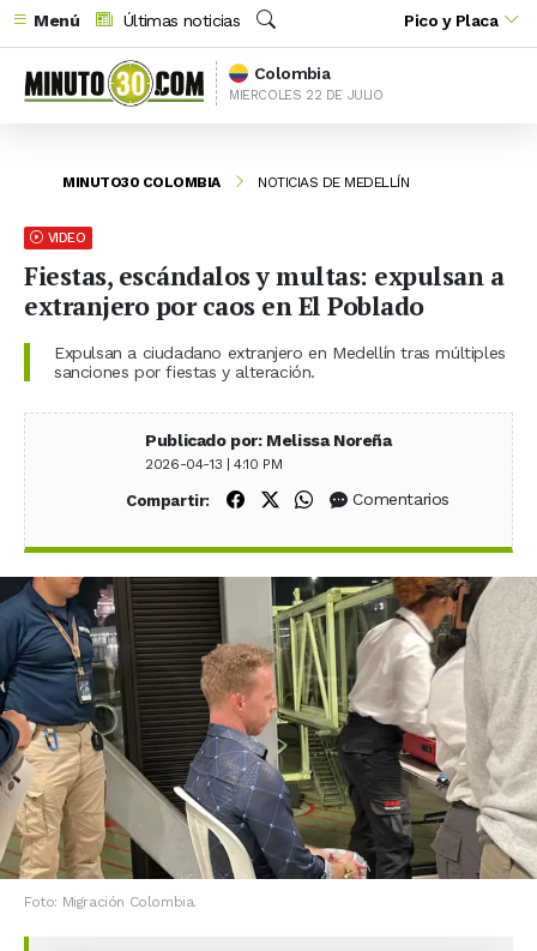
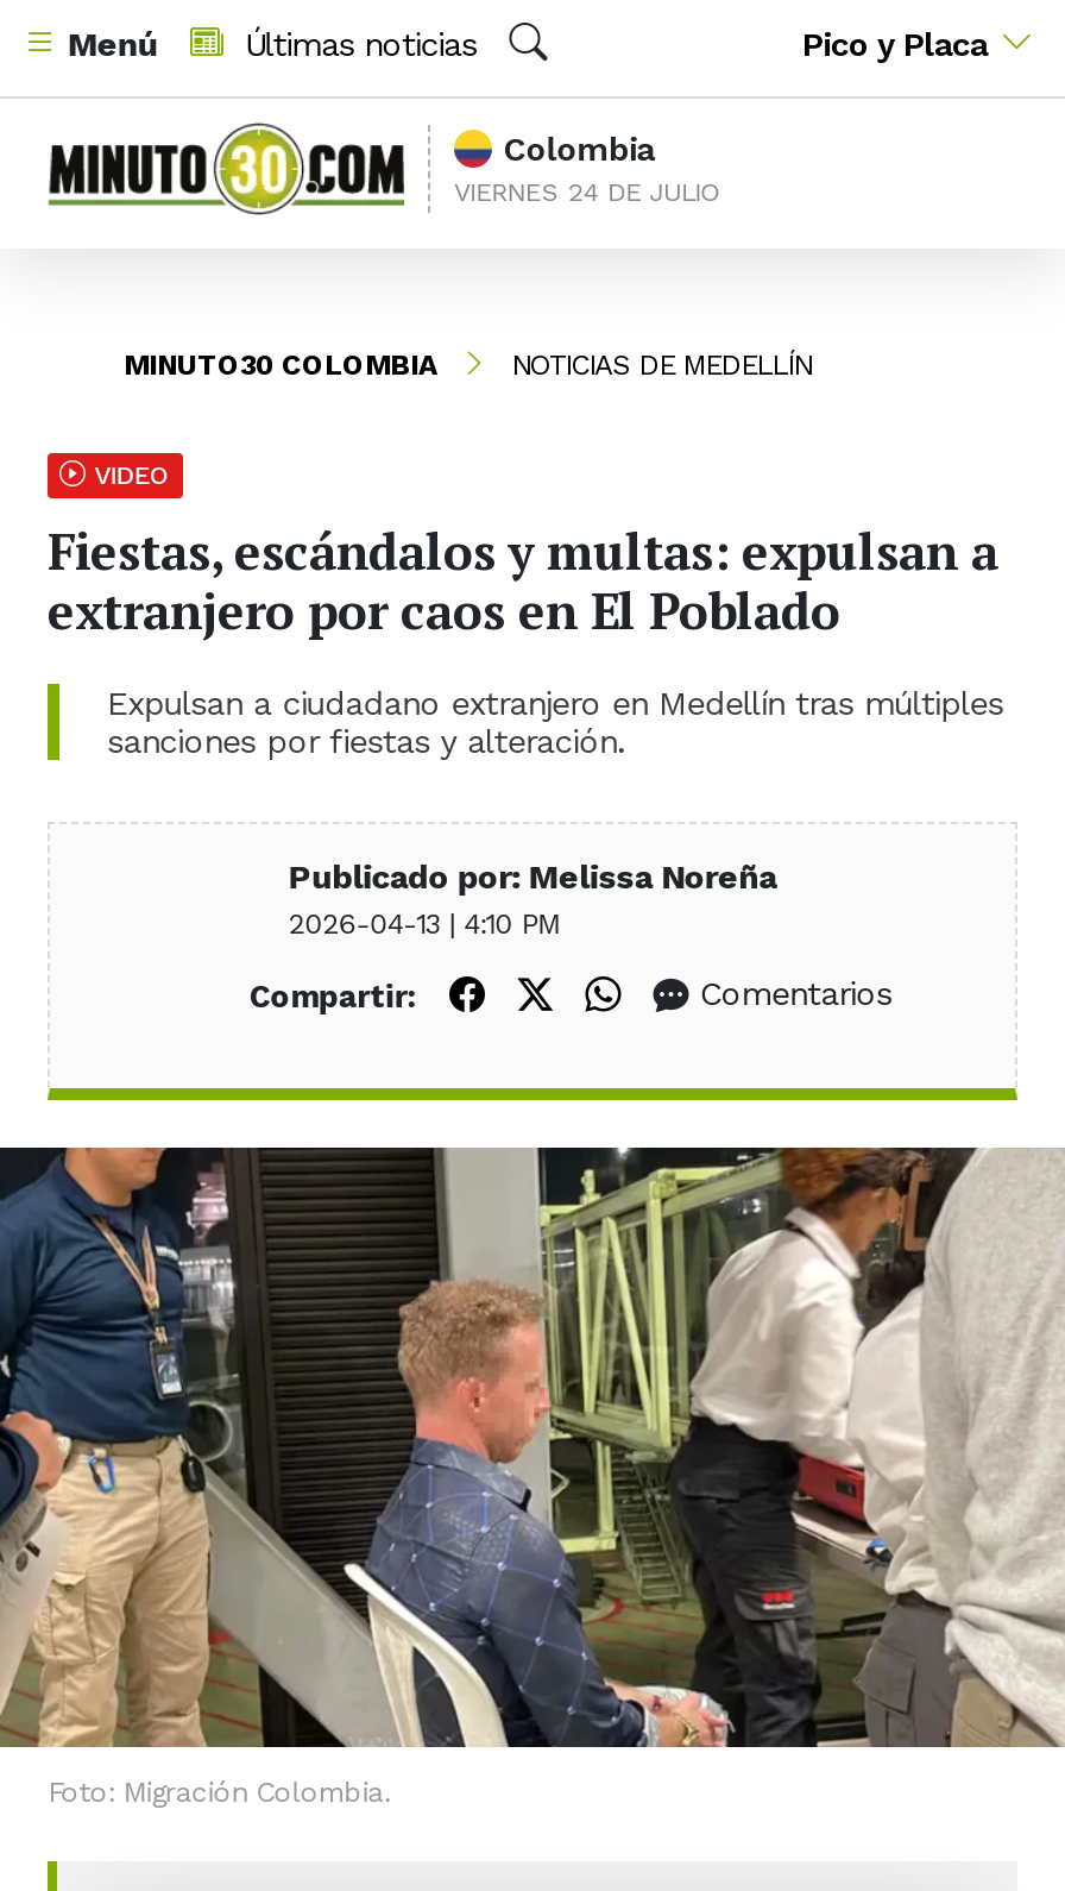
[229,87,383,103] MIERCOLES 22 DE JULIO -> [454,177,721,208] VIERNES 24 DE JULIO

